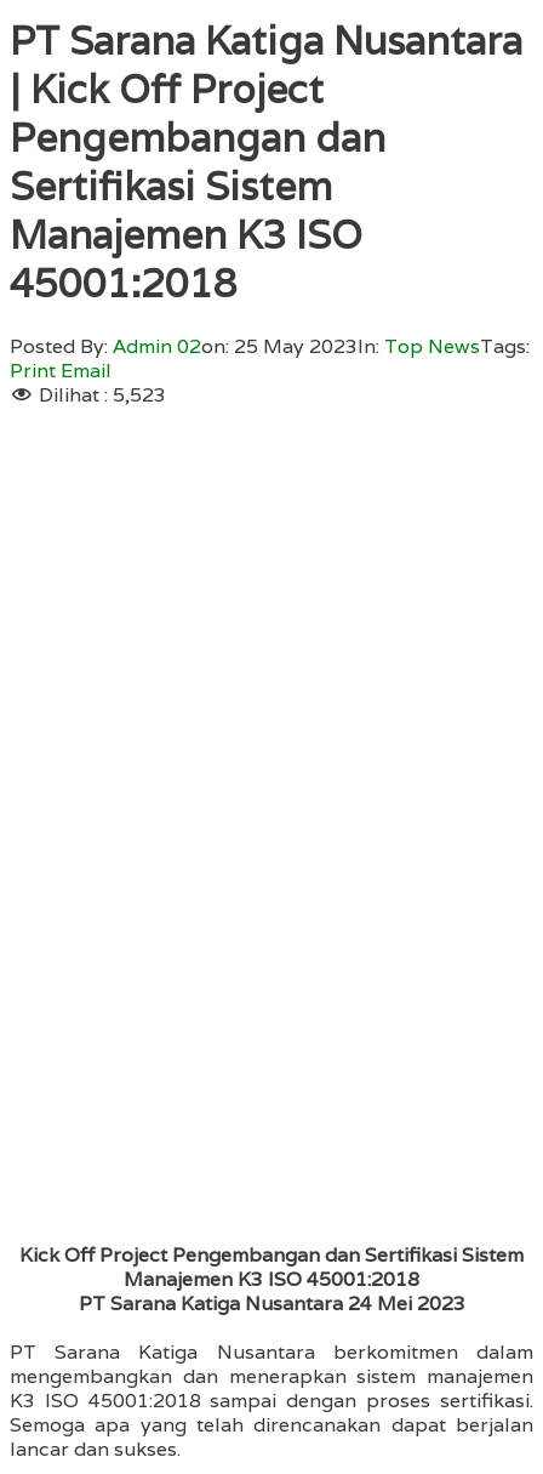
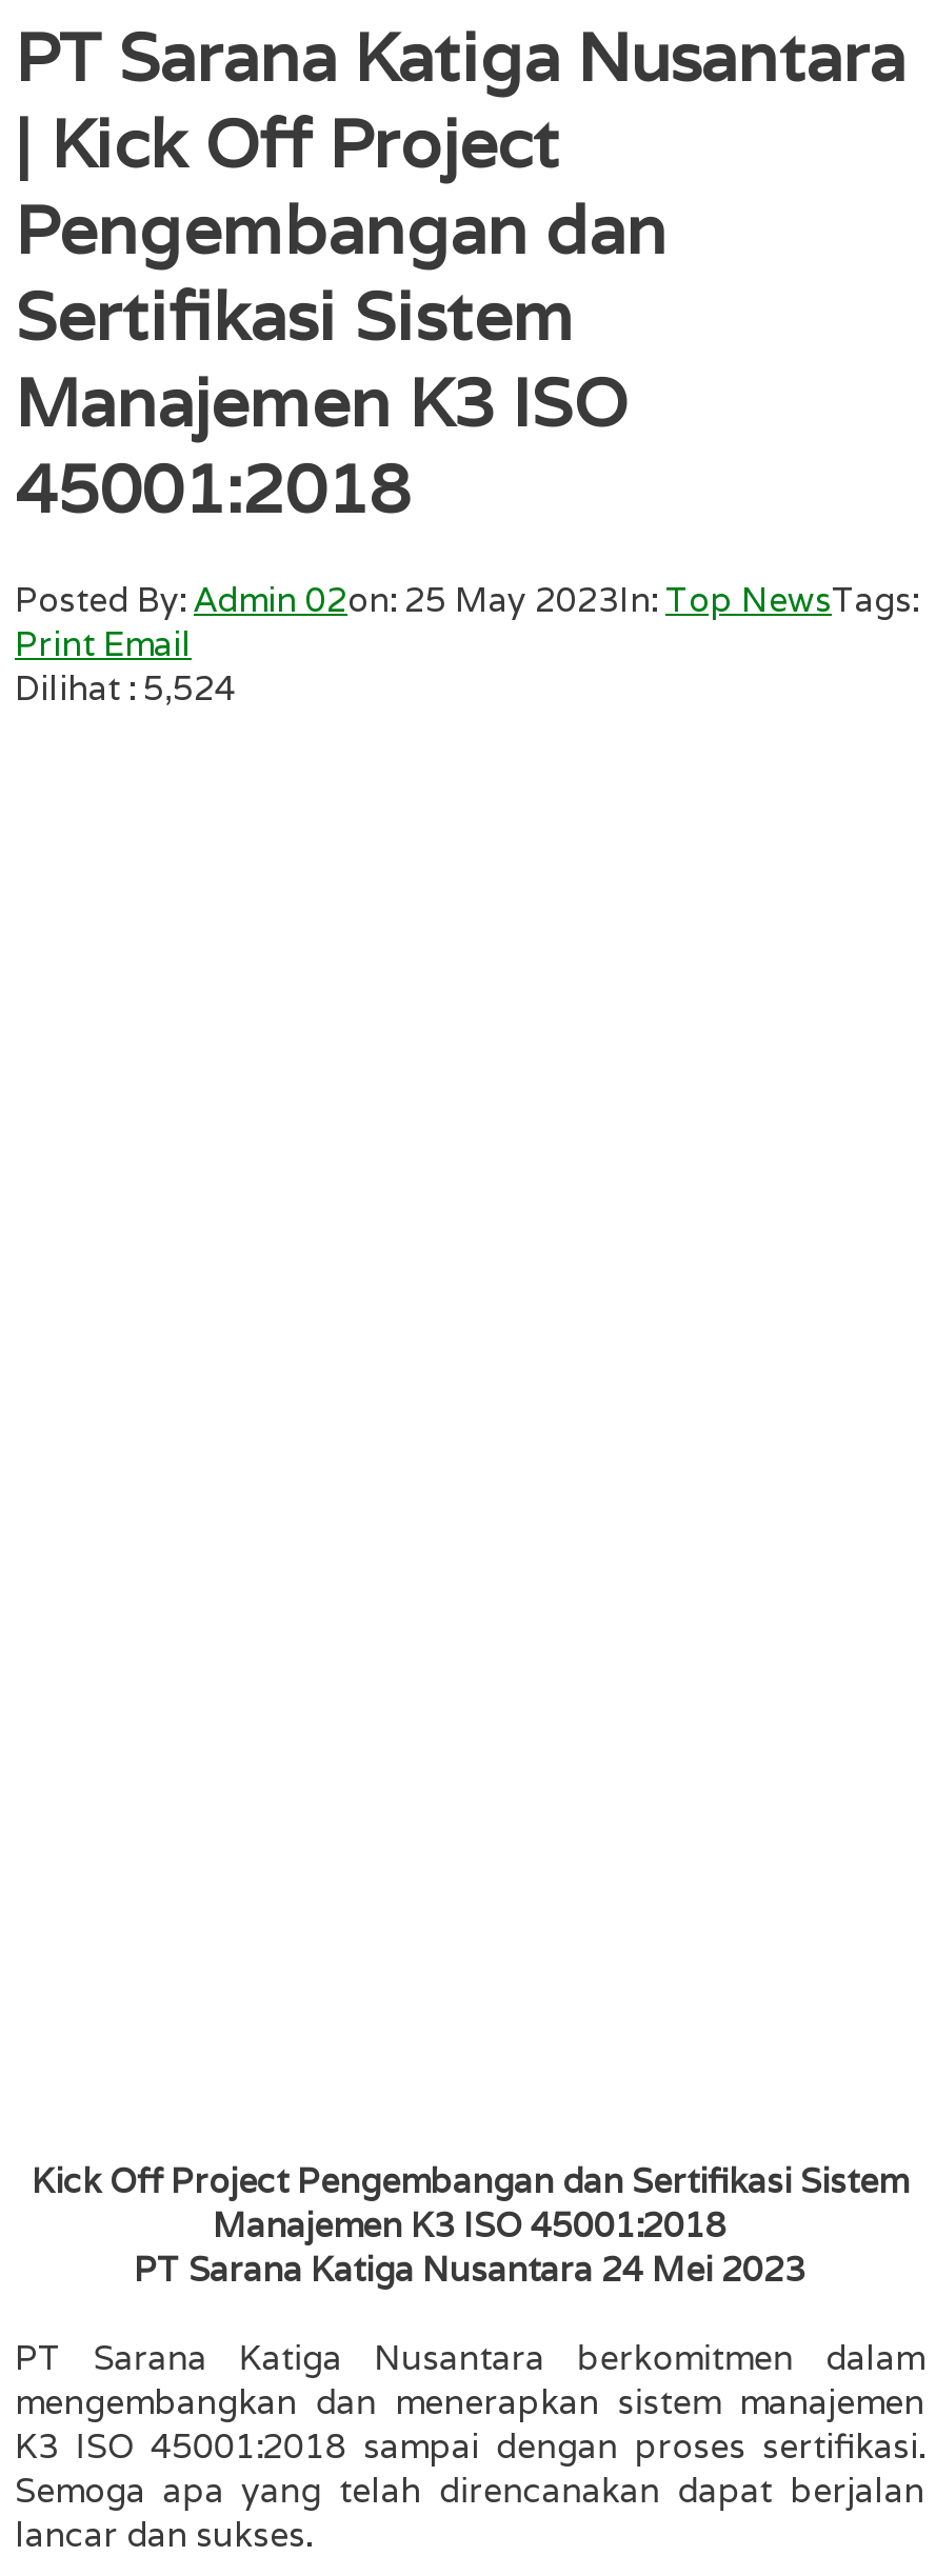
[39,382,166,408] Dilihat : 5,523 -> [15,666,236,710] Dilihat : 5,524

